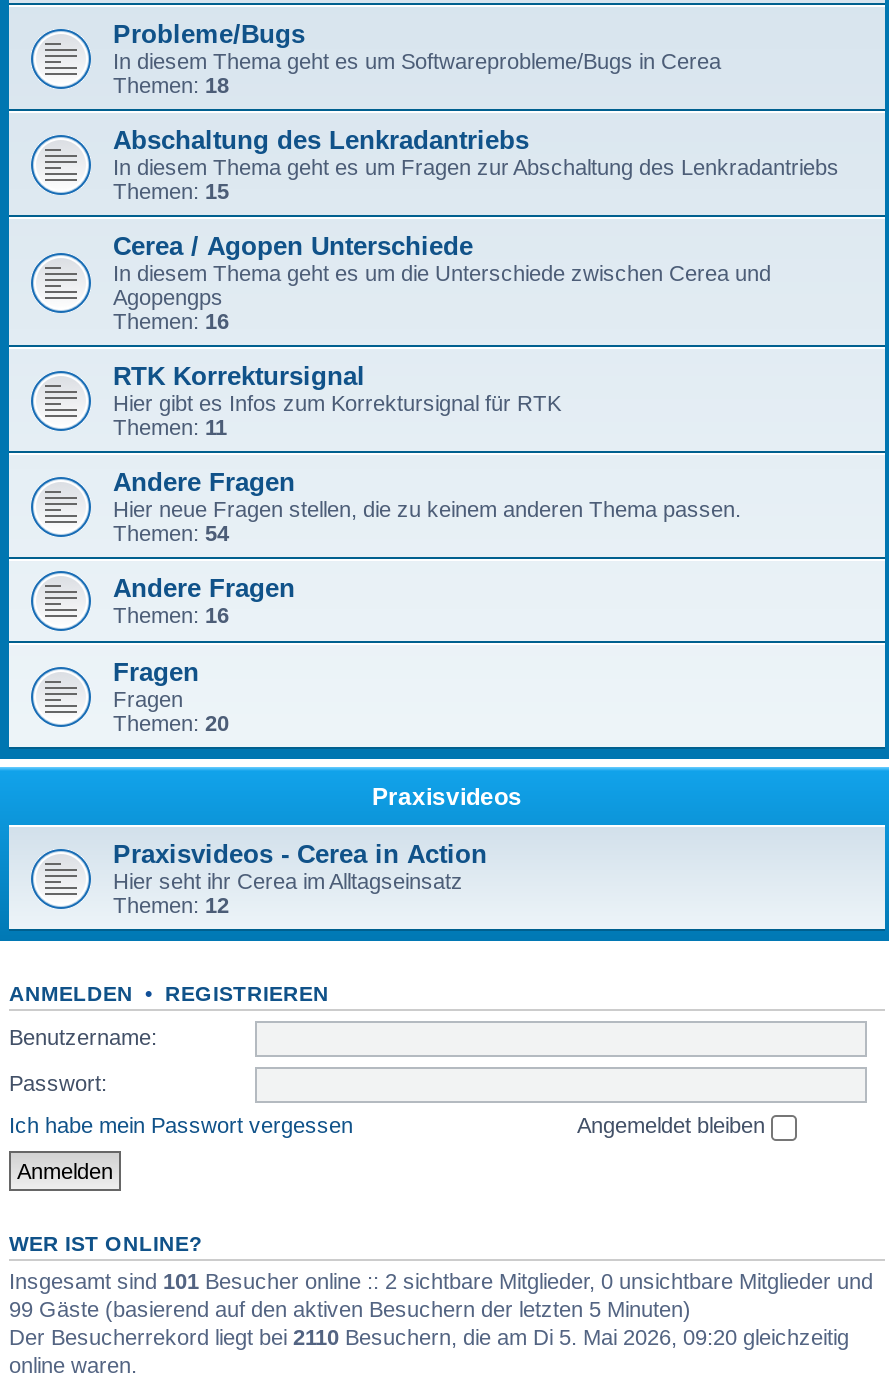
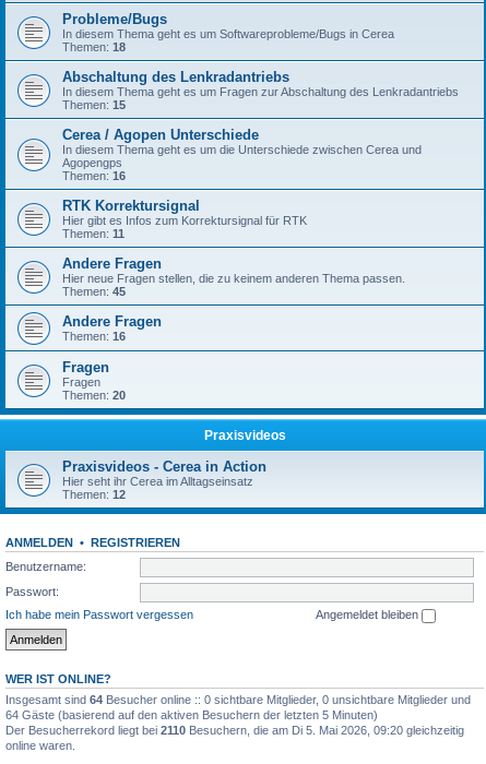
[113,521,229,545] Themen: 54 -> [62,285,126,298] Themen: 45
[9,1268,873,1292] Insgesamt sind 101 Besucher online :: 2 sichtbare Mitglieder, 0 unsichtbare Mitglieder und -> [5,693,471,706] Insgesamt sind 64 Besucher online :: 0 sichtbare Mitglieder, 0 unsichtbare Mitglieder und
[9,1296,691,1320] 99 Gäste (basierend auf den aktiven Besuchern der letzten 5 Minuten) -> [5,708,378,721] 64 Gäste (basierend auf den aktiven Besuchern der letzten 5 Minuten)

